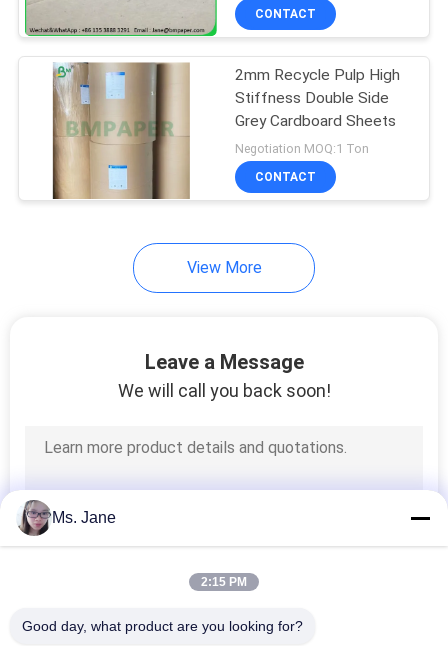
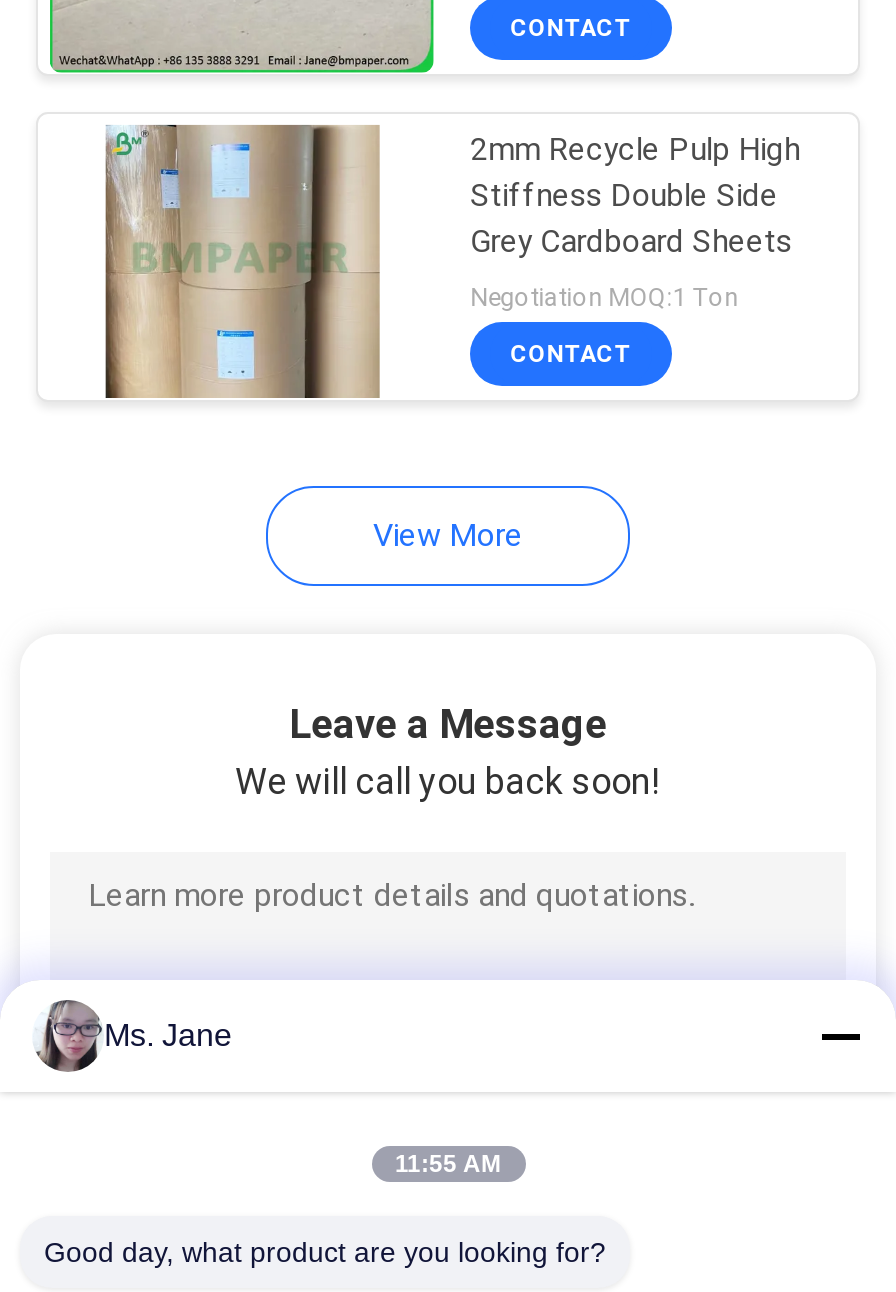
[201,575,247,589] 2:15 PM -> [395,1150,501,1178] 11:55 AM

